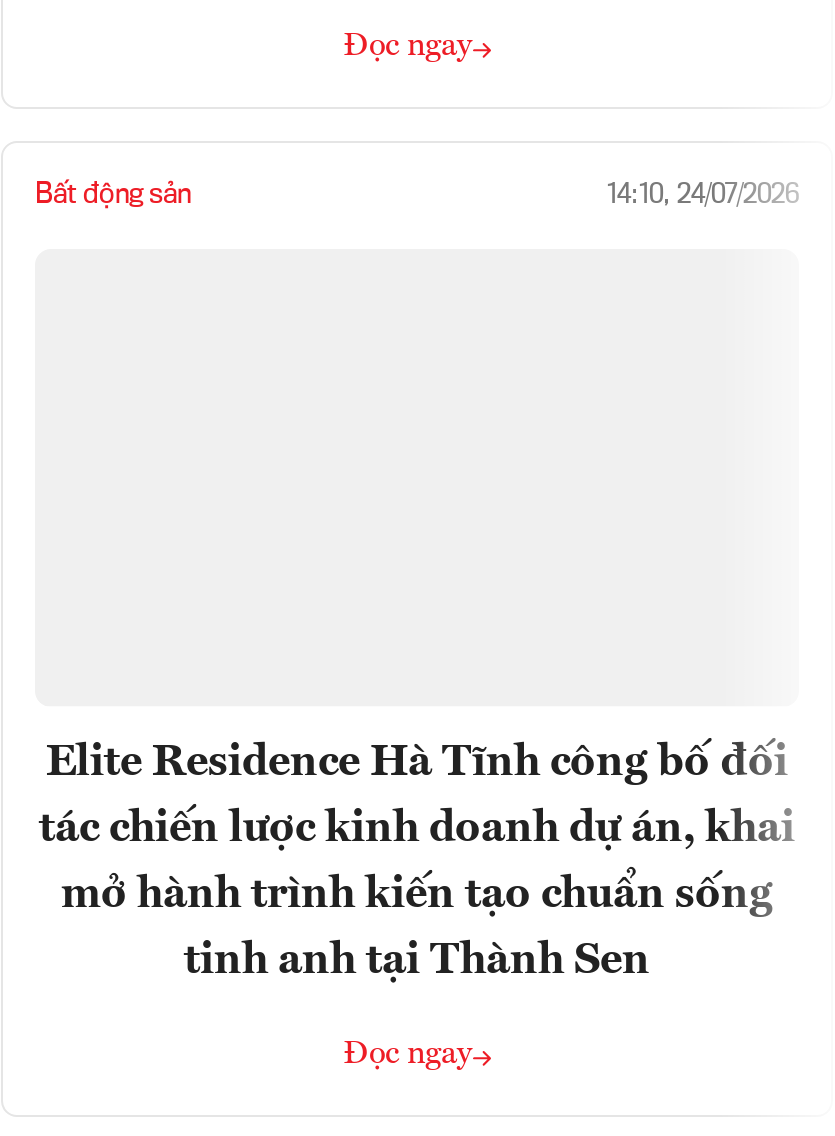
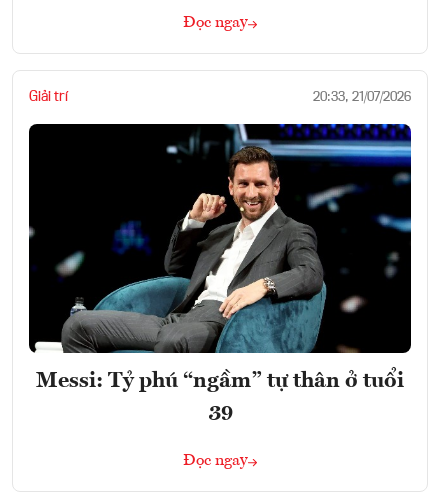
none -> [28,123,412,296] [image]
[35,180,799,208] Bất động sản | 14:10, 24/07/2026 -> [29,90,411,104] Giải trí | 20:33, 21/07/2026
[39,741,795,983] Elite Residence Hà Tĩnh công bố đối | tác chiến lược kinh doanh dự án, khai | mở hành trình kiến tạo chuẩn sống | tinh anh tại Thành Sen -> [36,370,404,425] Messi: Tỷ phú “ngầm” tự thân ở tuổi | 39

